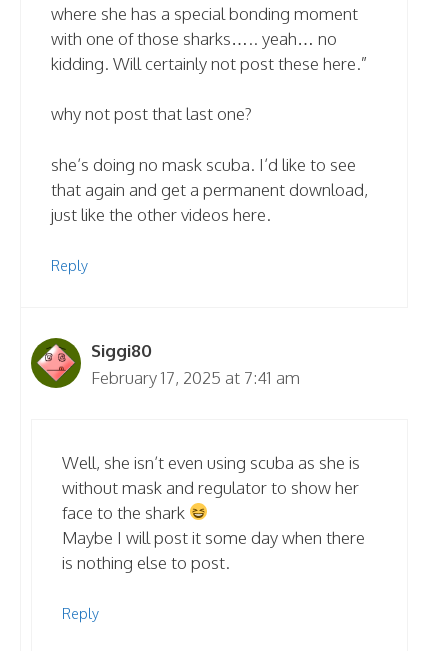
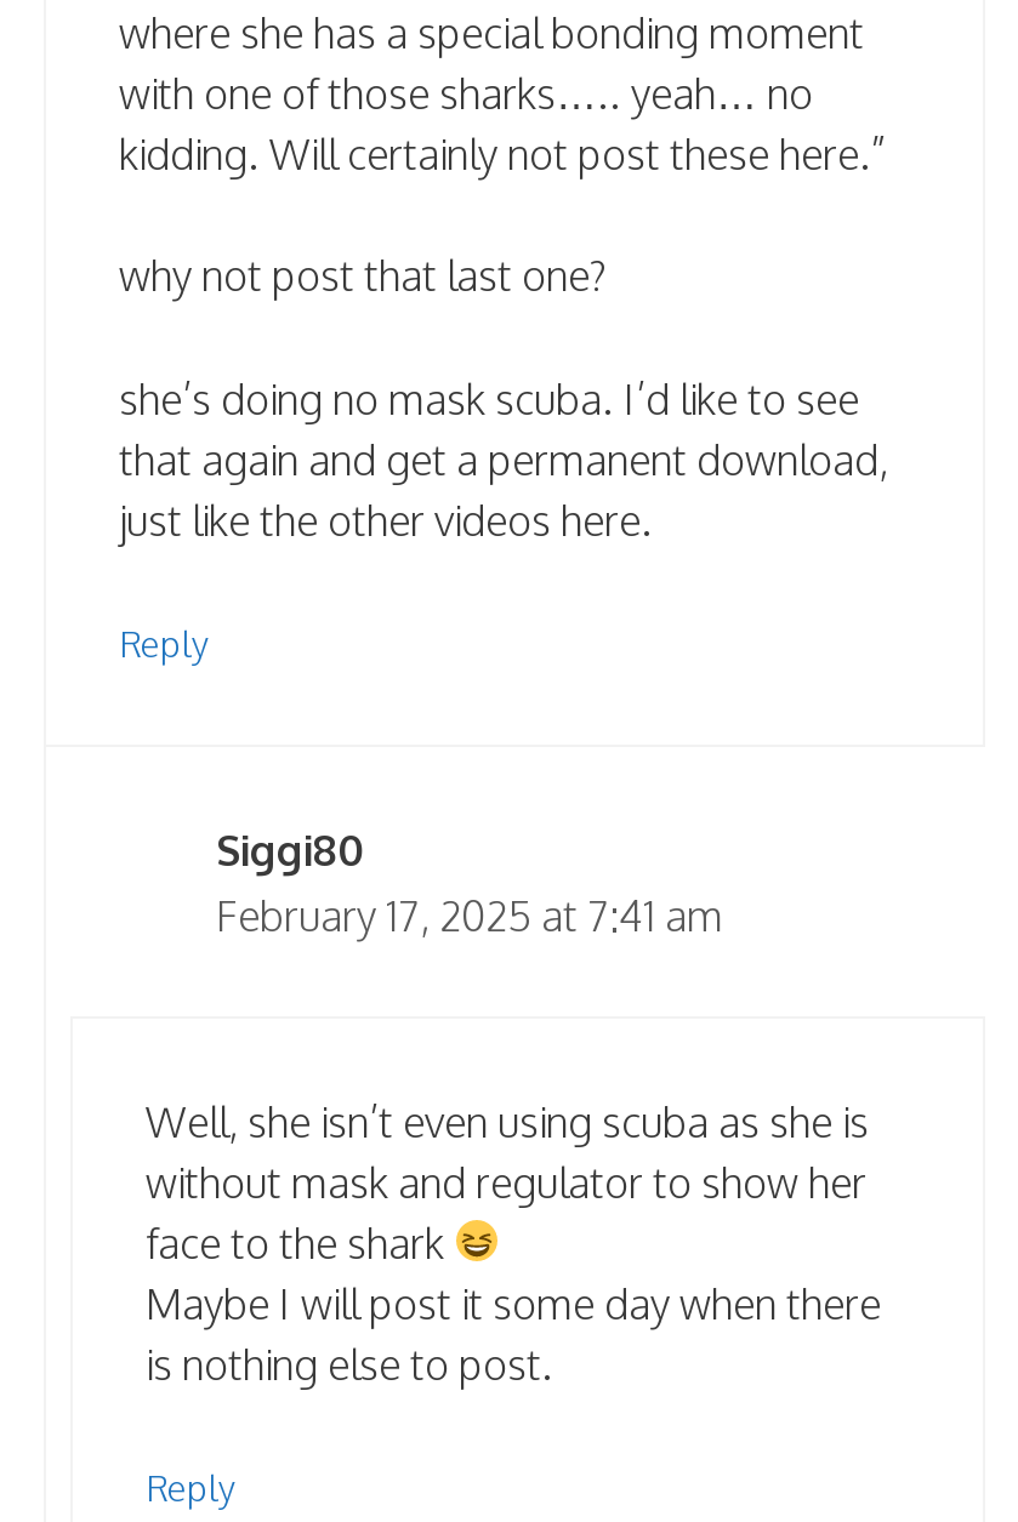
[30,337,82,389] [image] -> none

